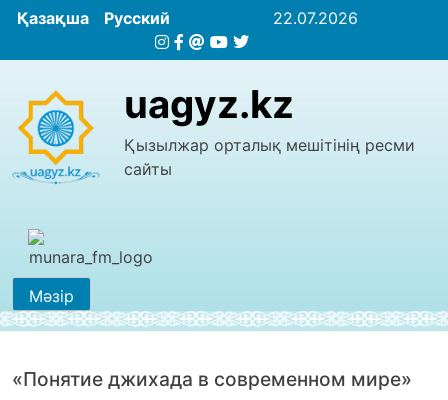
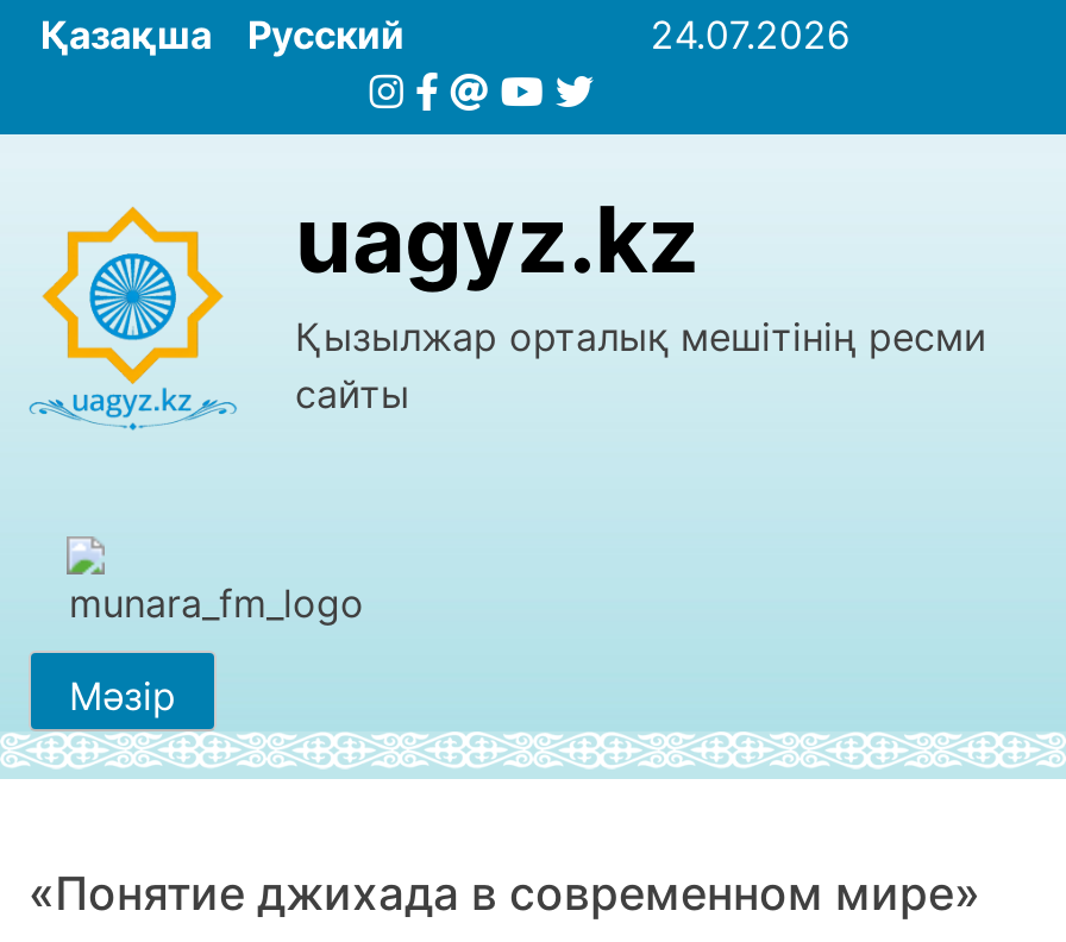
[273,8,358,28] 22.07.2026 -> [650,11,850,58] 24.07.2026

